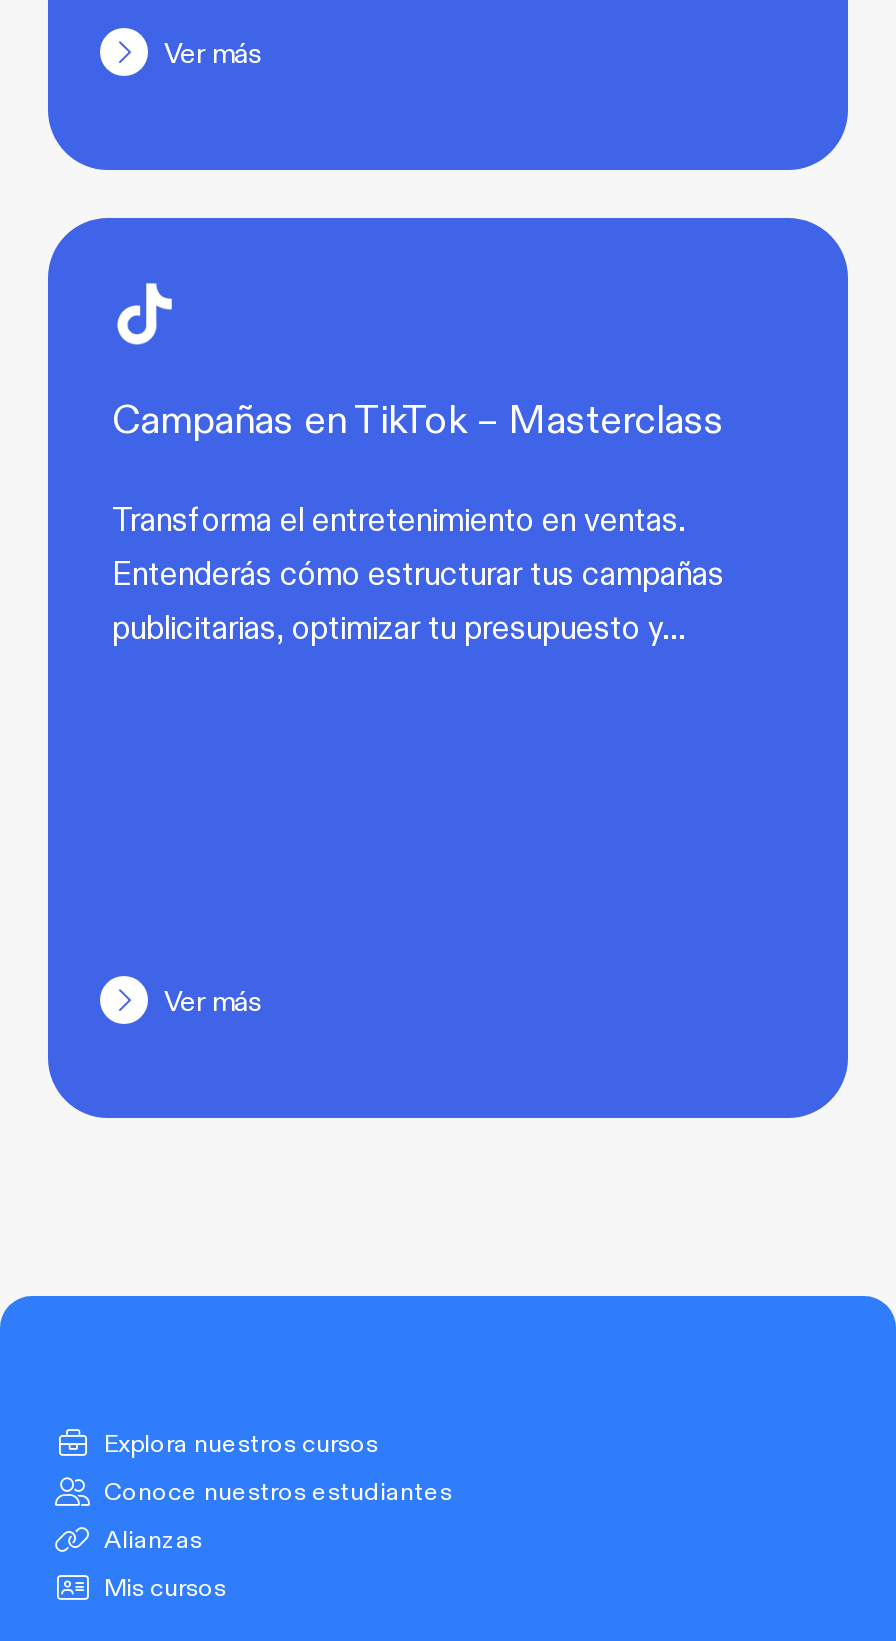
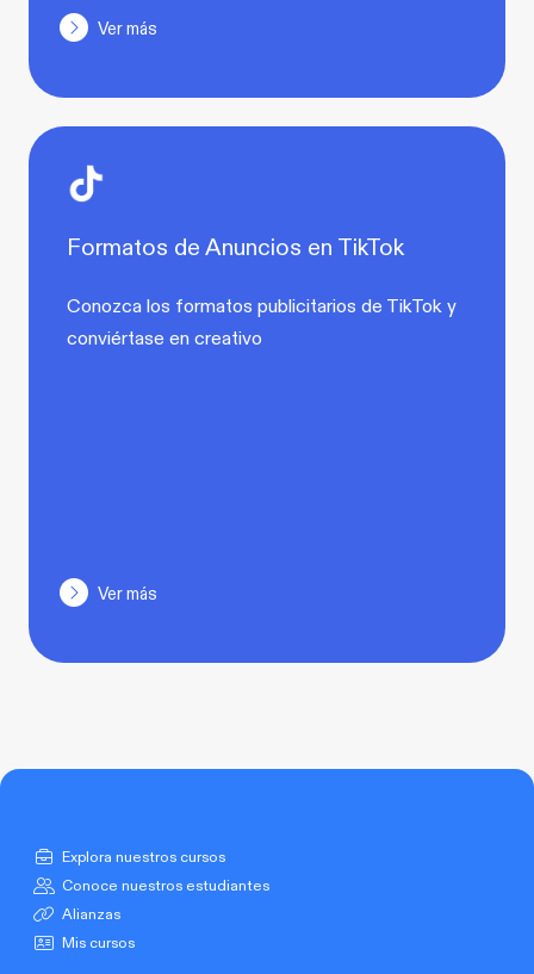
[112,391,724,445] Campañas en TikTok – Masterclass -> [67,229,404,262] Formatos de Anuncios en TikTok
[112,495,724,649] Transforma el entretenimiento en ventas. | Entenderás cómo estructurar tus campañas | publicitarias, optimizar tu presupuesto y… -> [67,291,457,351] Conozca los formatos publicitarios de TikTok y | conviértase en creativo

